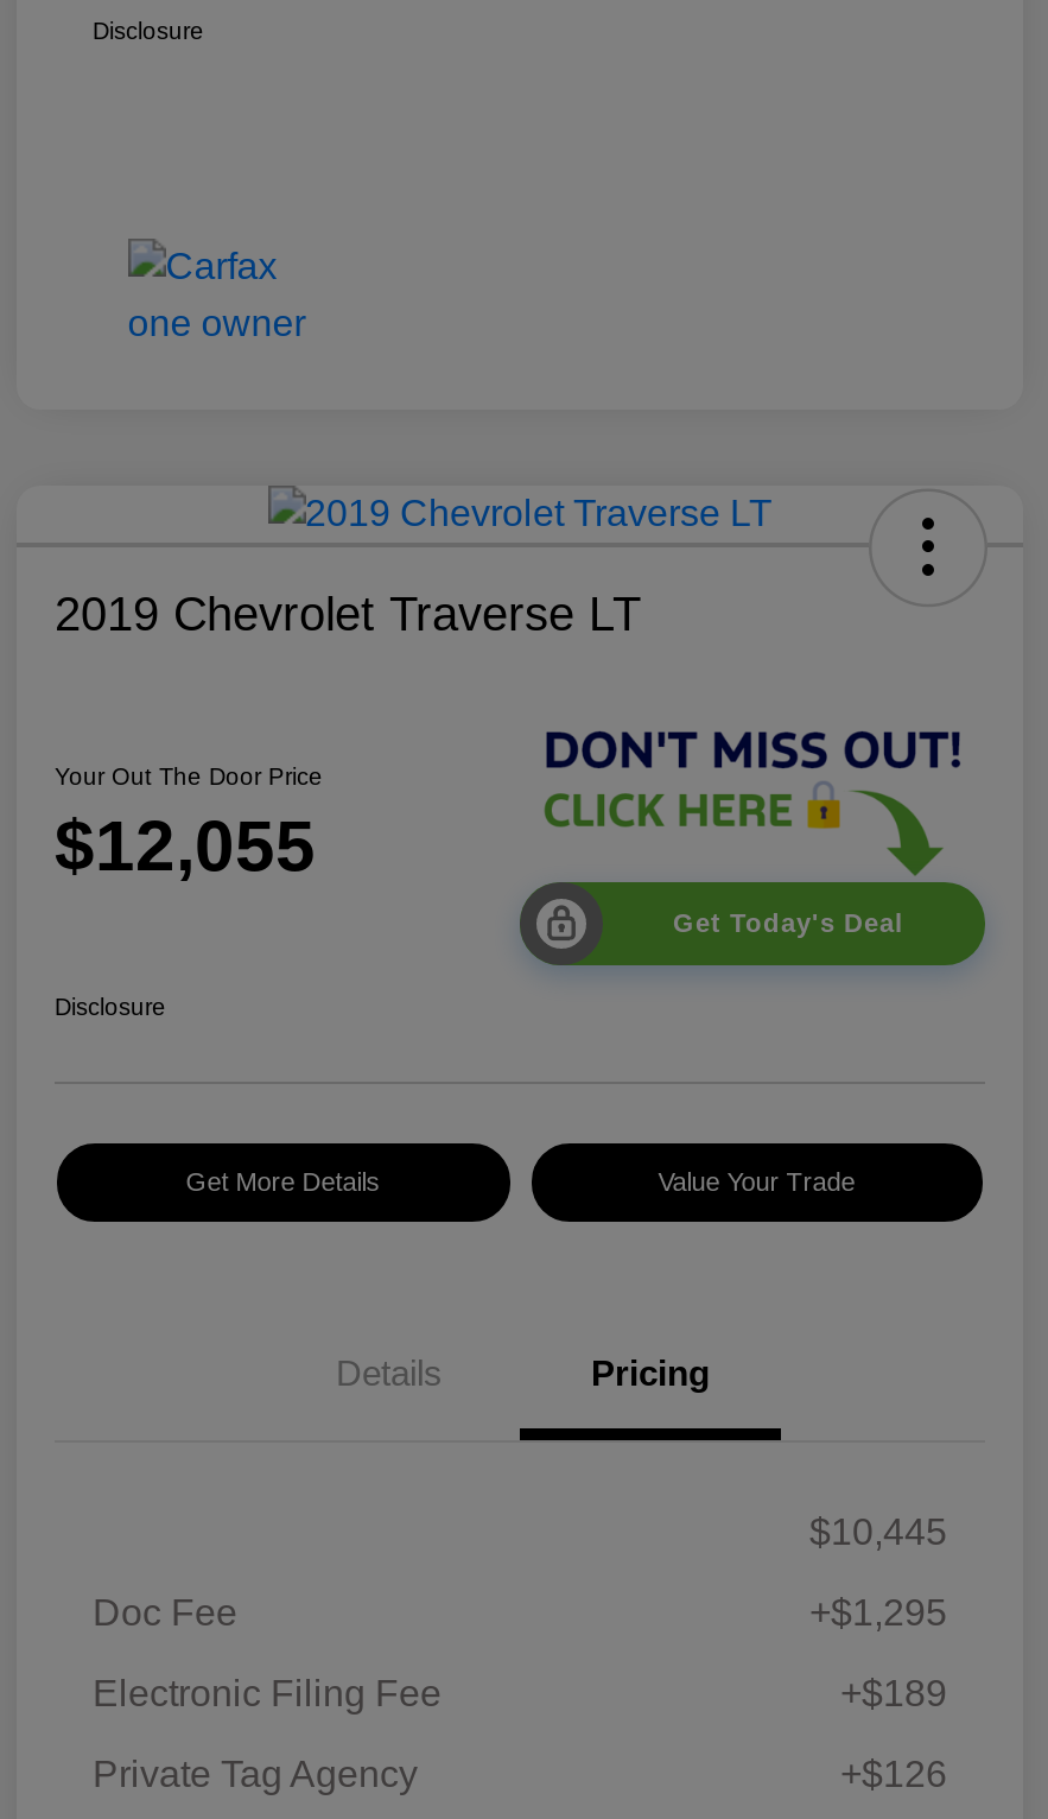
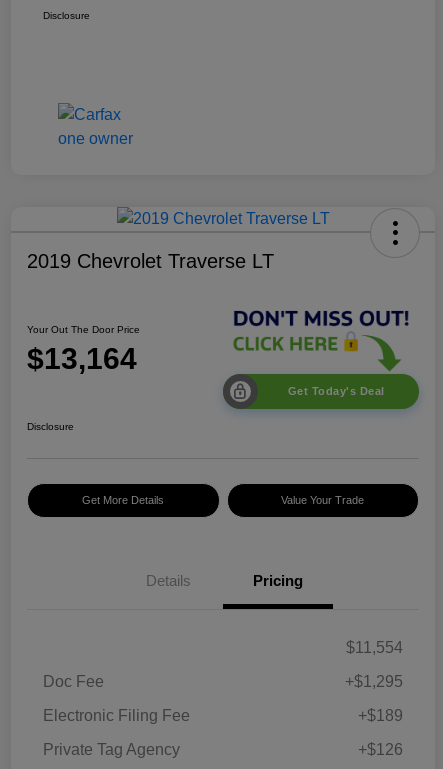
[55,806,316,885] $12,055 -> [27,342,137,375] $13,164
[809,1512,947,1552] $10,445 -> [346,639,403,656] $11,554

